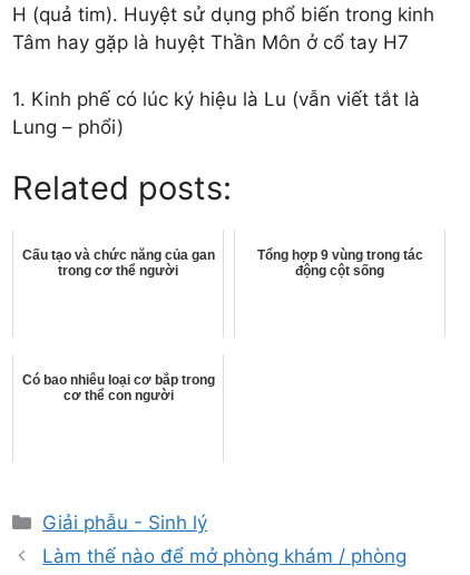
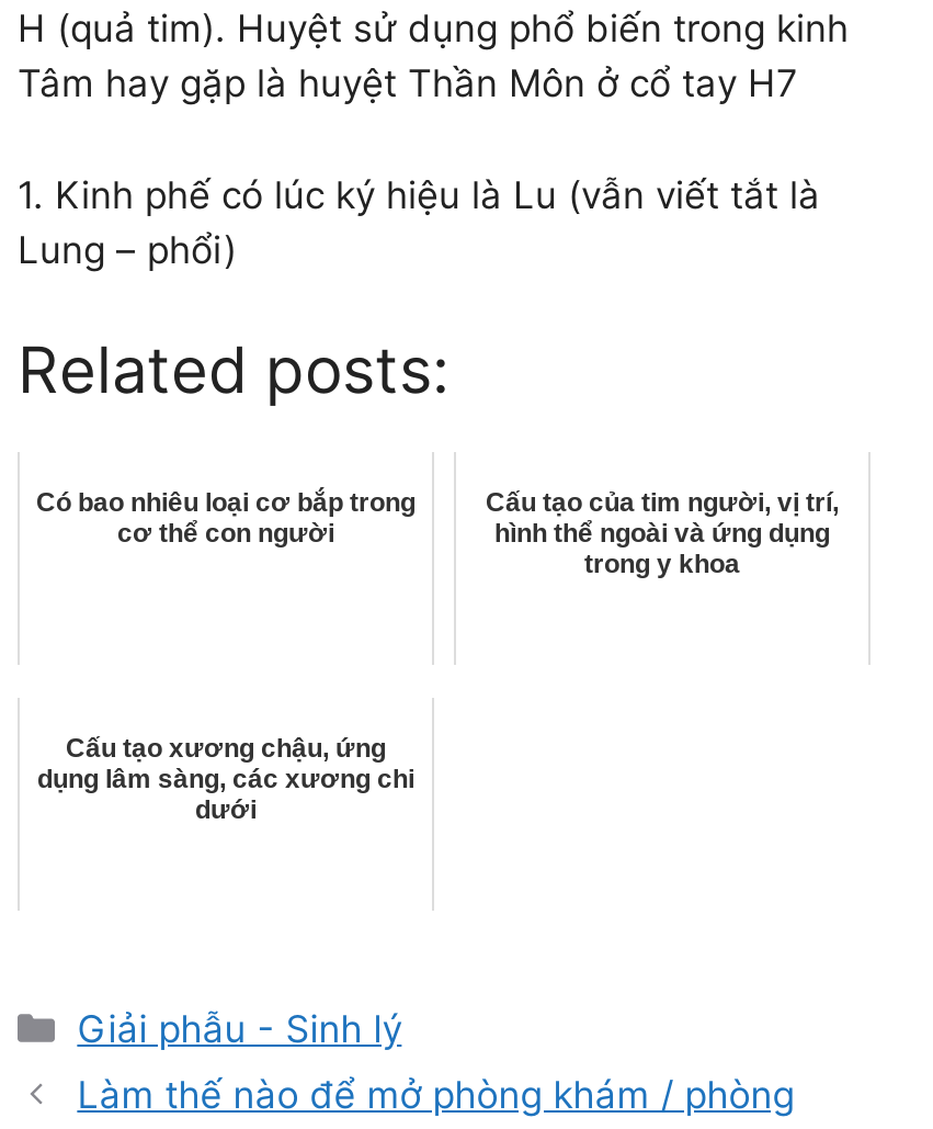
[22,247,214,279] Cấu tạo và chức năng của gan | trong cơ thể người -> none
[257,247,423,279] Tổng hợp 9 vùng trong tác | động cột sống -> none
moved [22,372,214,403] -> [36,487,416,549]: Có bao nhiêu loại cơ bắp trong | cơ thể con người
none -> [486,487,839,579] Cấu tạo của tim người, vị trí, | hình thể ngoài và ứng dụng | trong y khoa
none -> [37,733,414,825] Cấu tạo xương chậu, ứng | dụng lâm sàng, các xương chi | dưới

